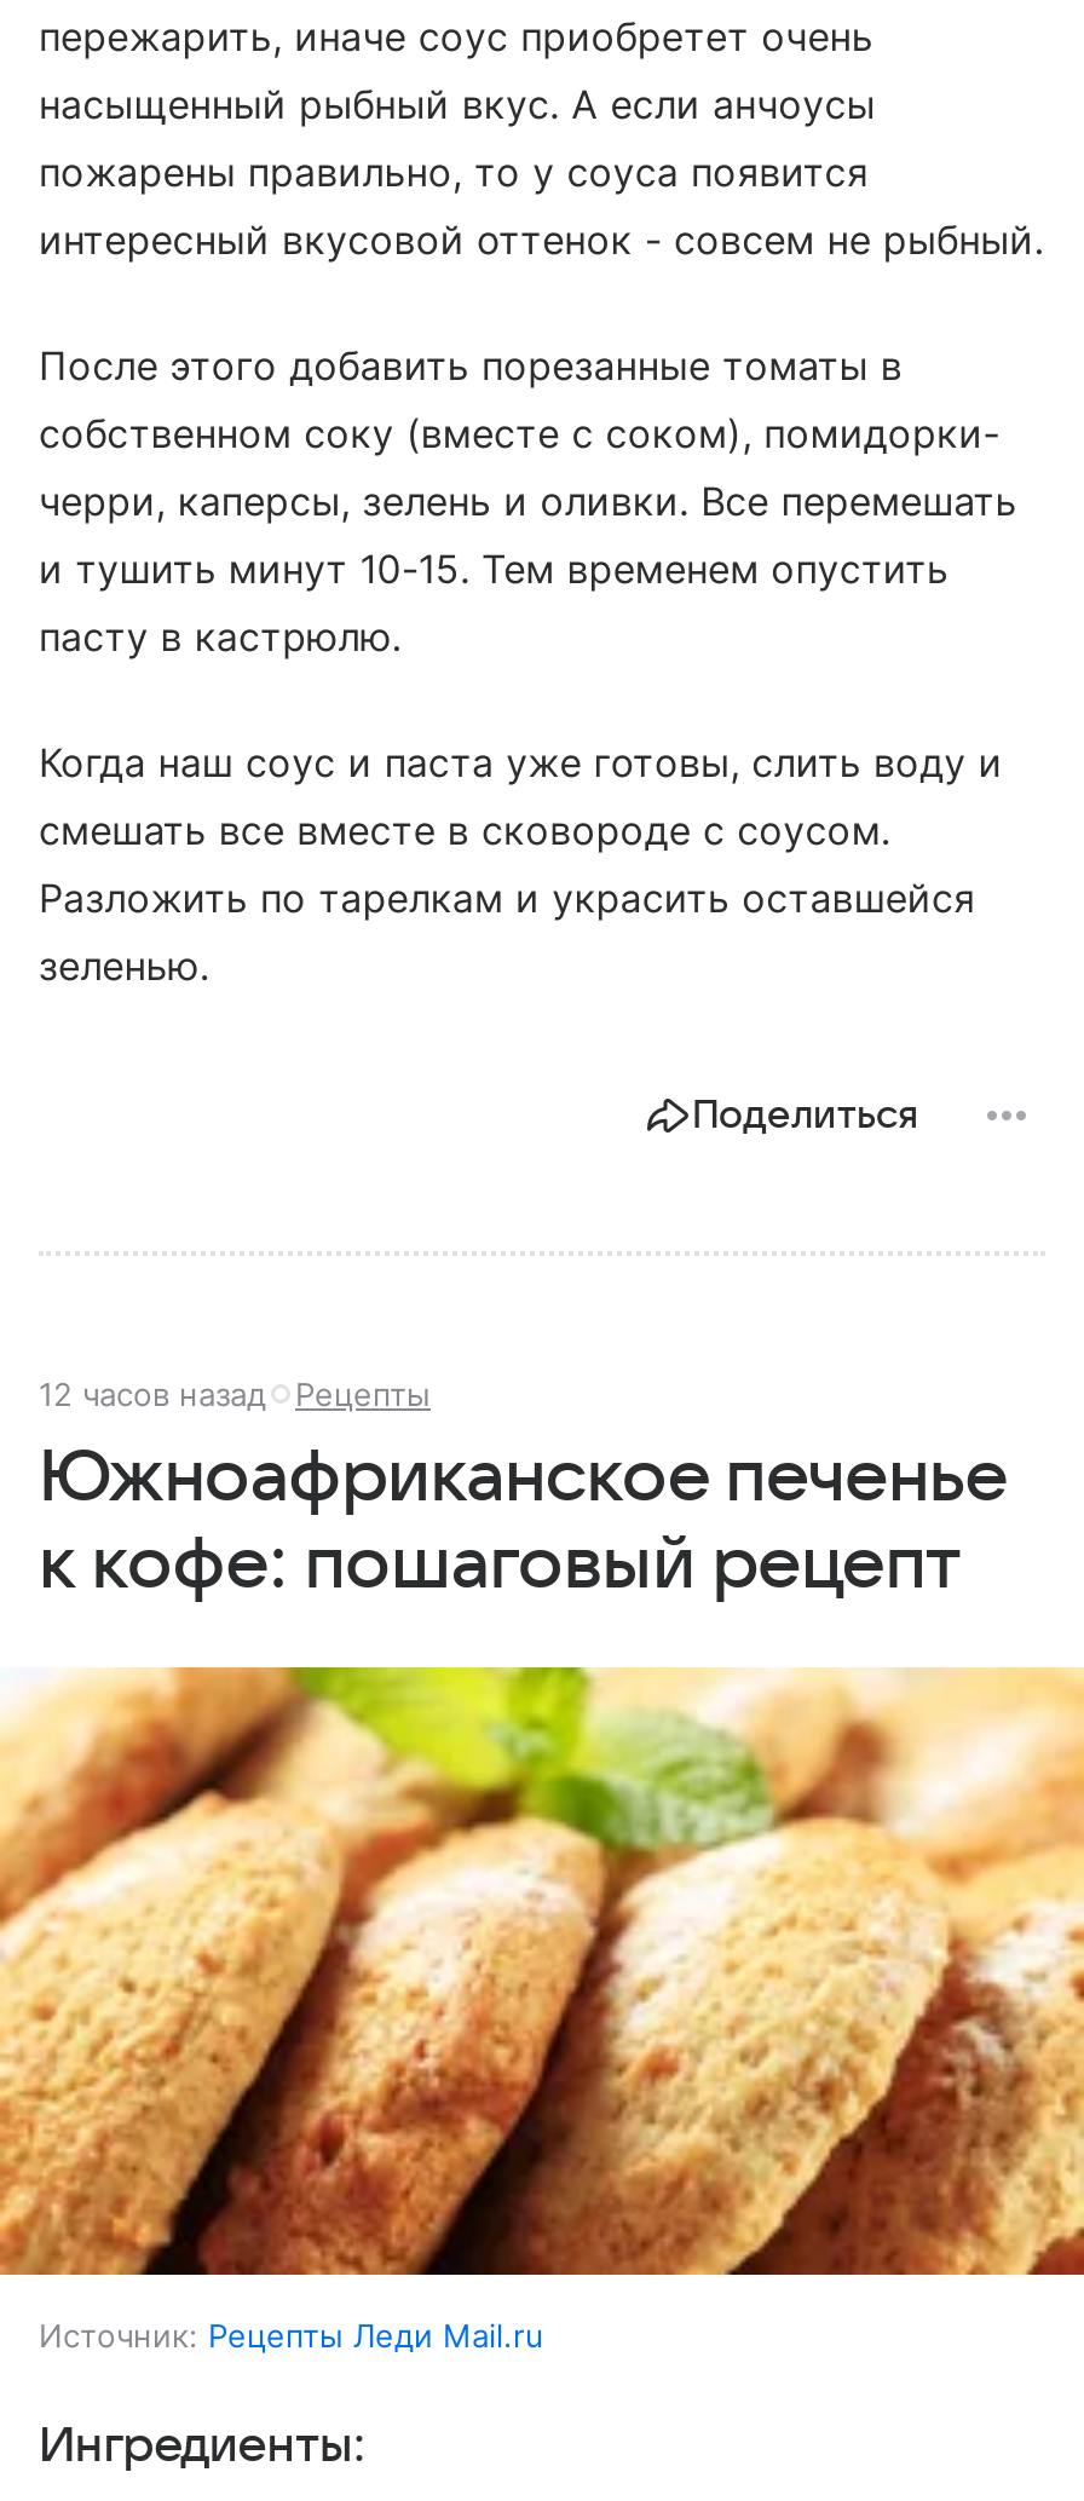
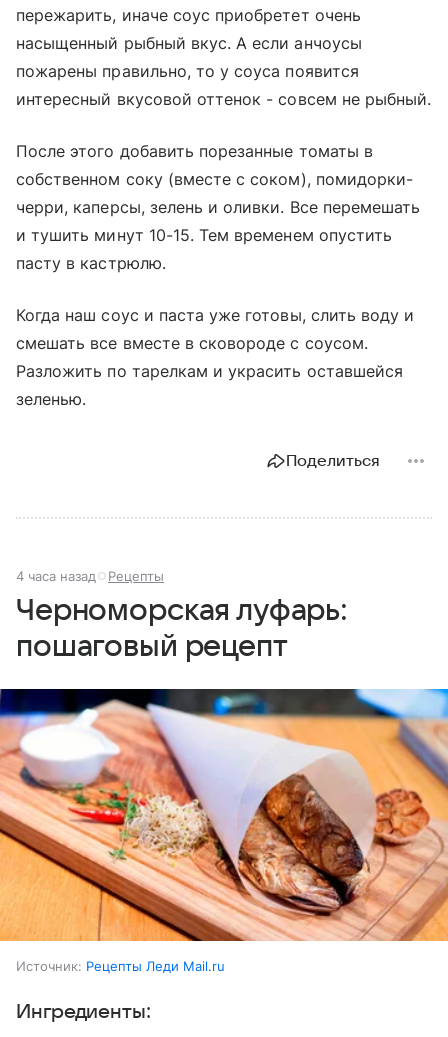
[39,1374,431,1413] 12 часов назад Рецепты -> [16,568,164,584] 4 часа назад Рецепты
[39,1437,1006,1604] Южноафриканское печенье | к кофе: пошаговый рецепт -> [16,594,348,663] Черноморская луфарь: | пошаговый рецепт
[7,1665,1077,2280] [image] -> [3,688,445,942] [image]

